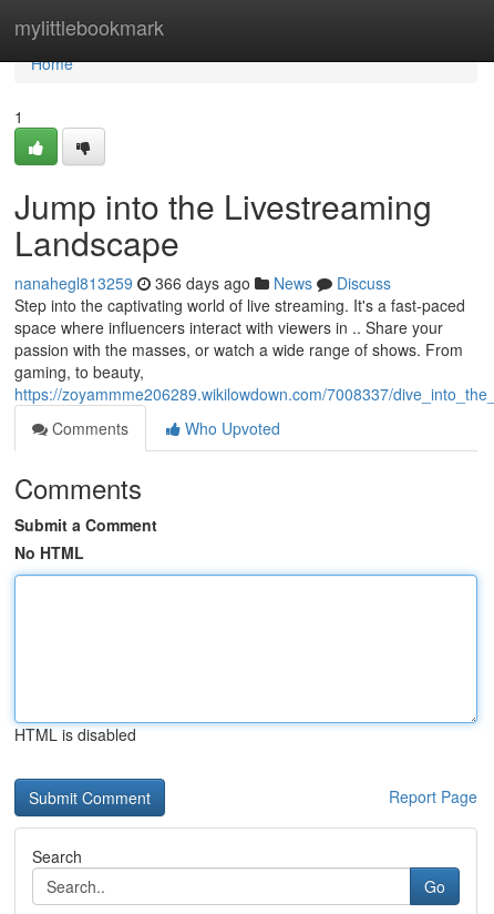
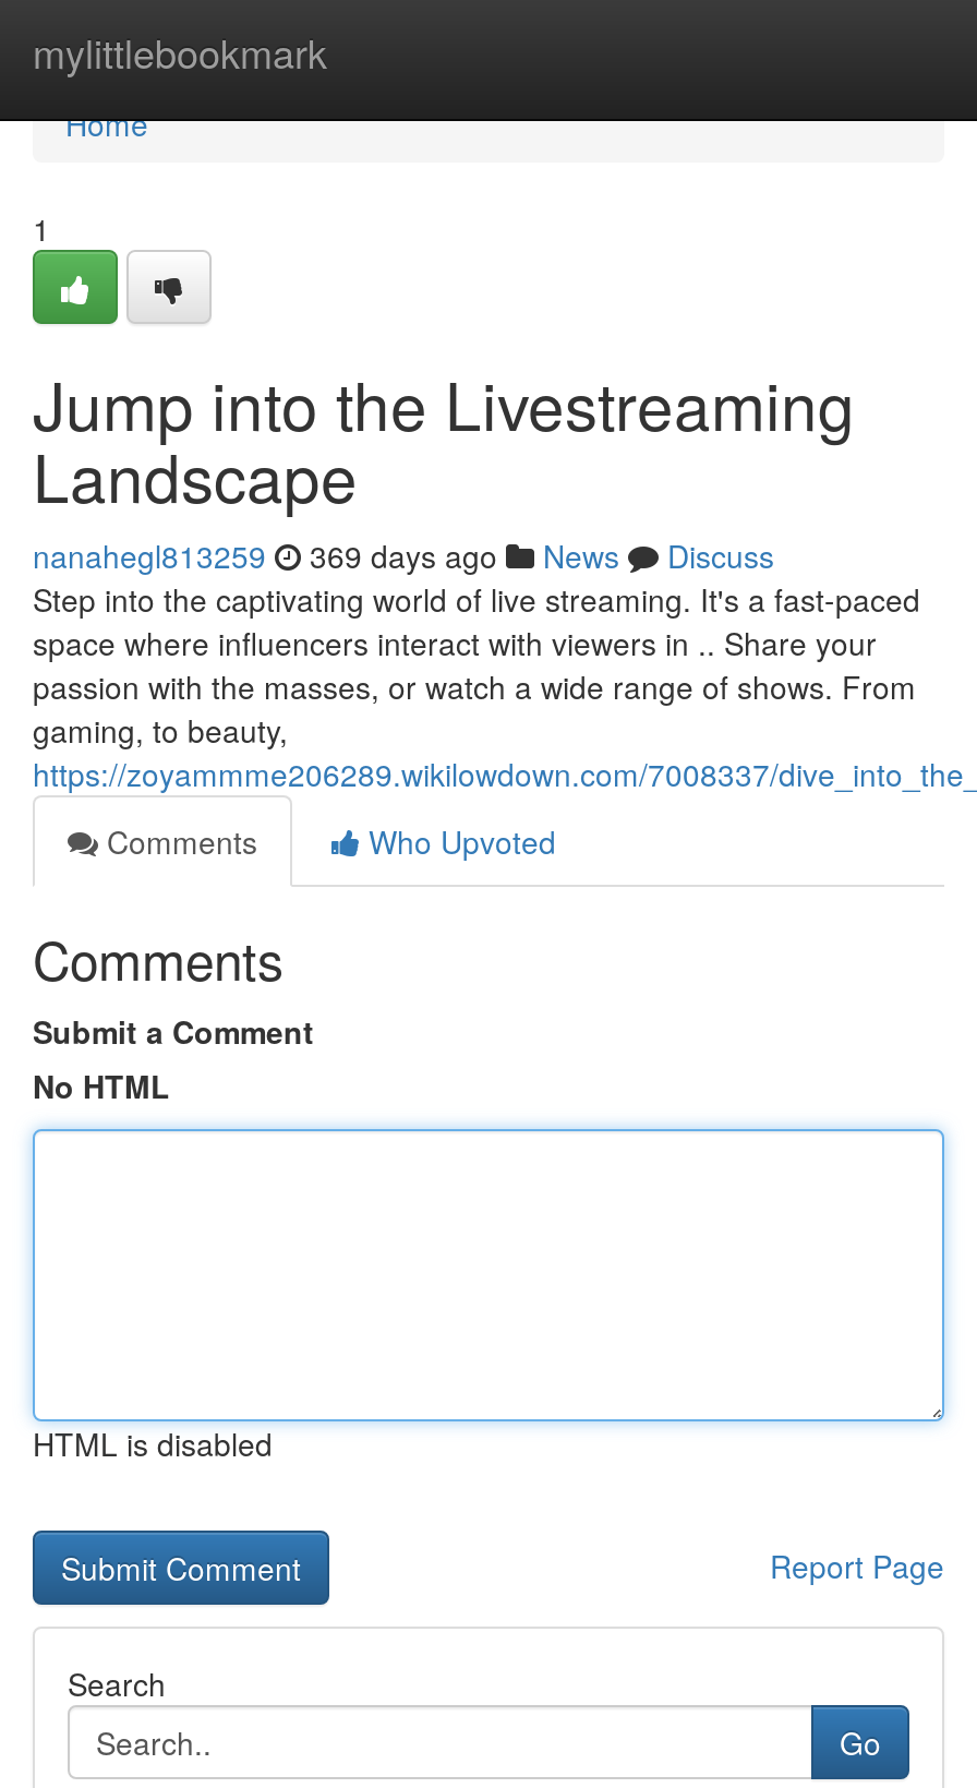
[14,272,391,294] nanahegl813259 366 days ago News Discuss -> [33,533,774,577] nanahegl813259 369 days ago News Discuss

